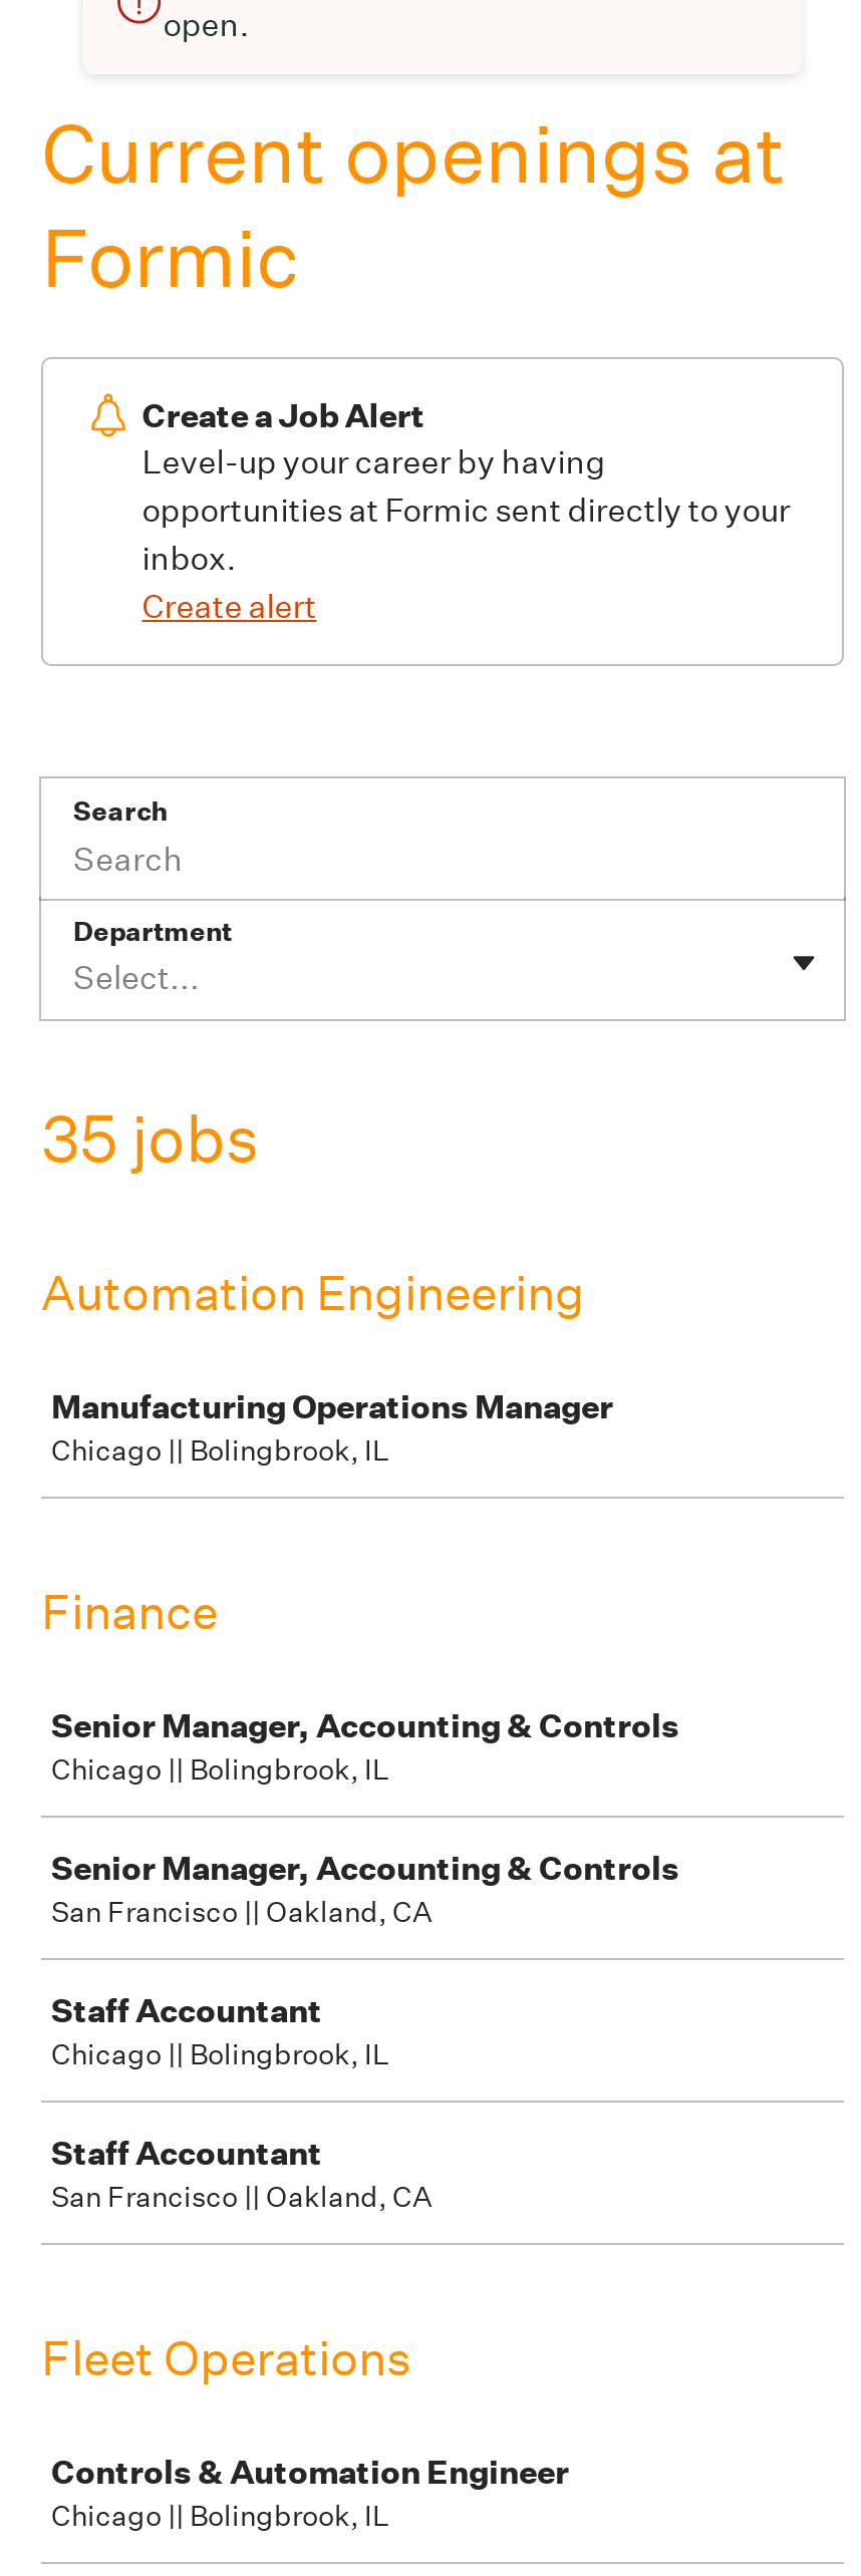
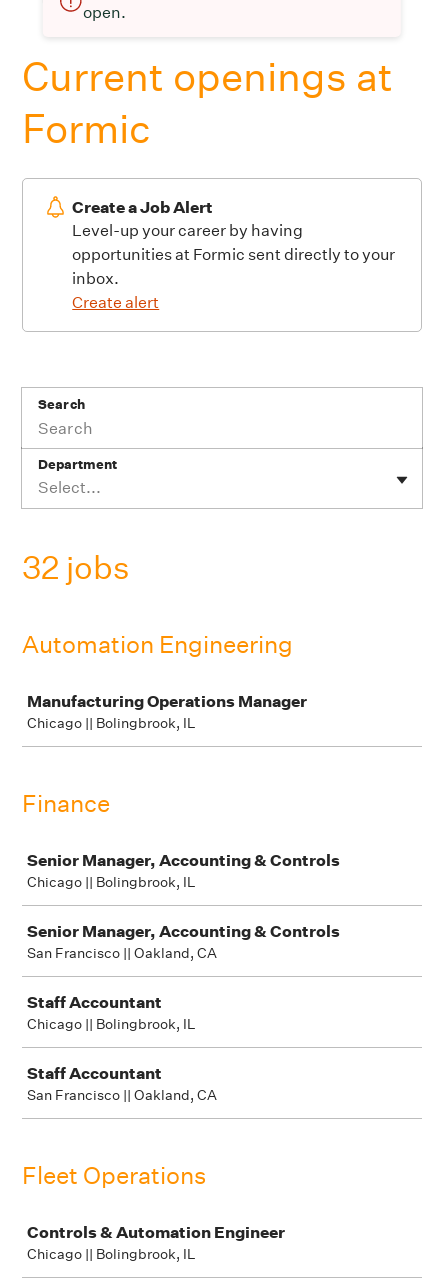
[41,1099,260,1178] 35 jobs -> [22,548,130,587] 32 jobs

